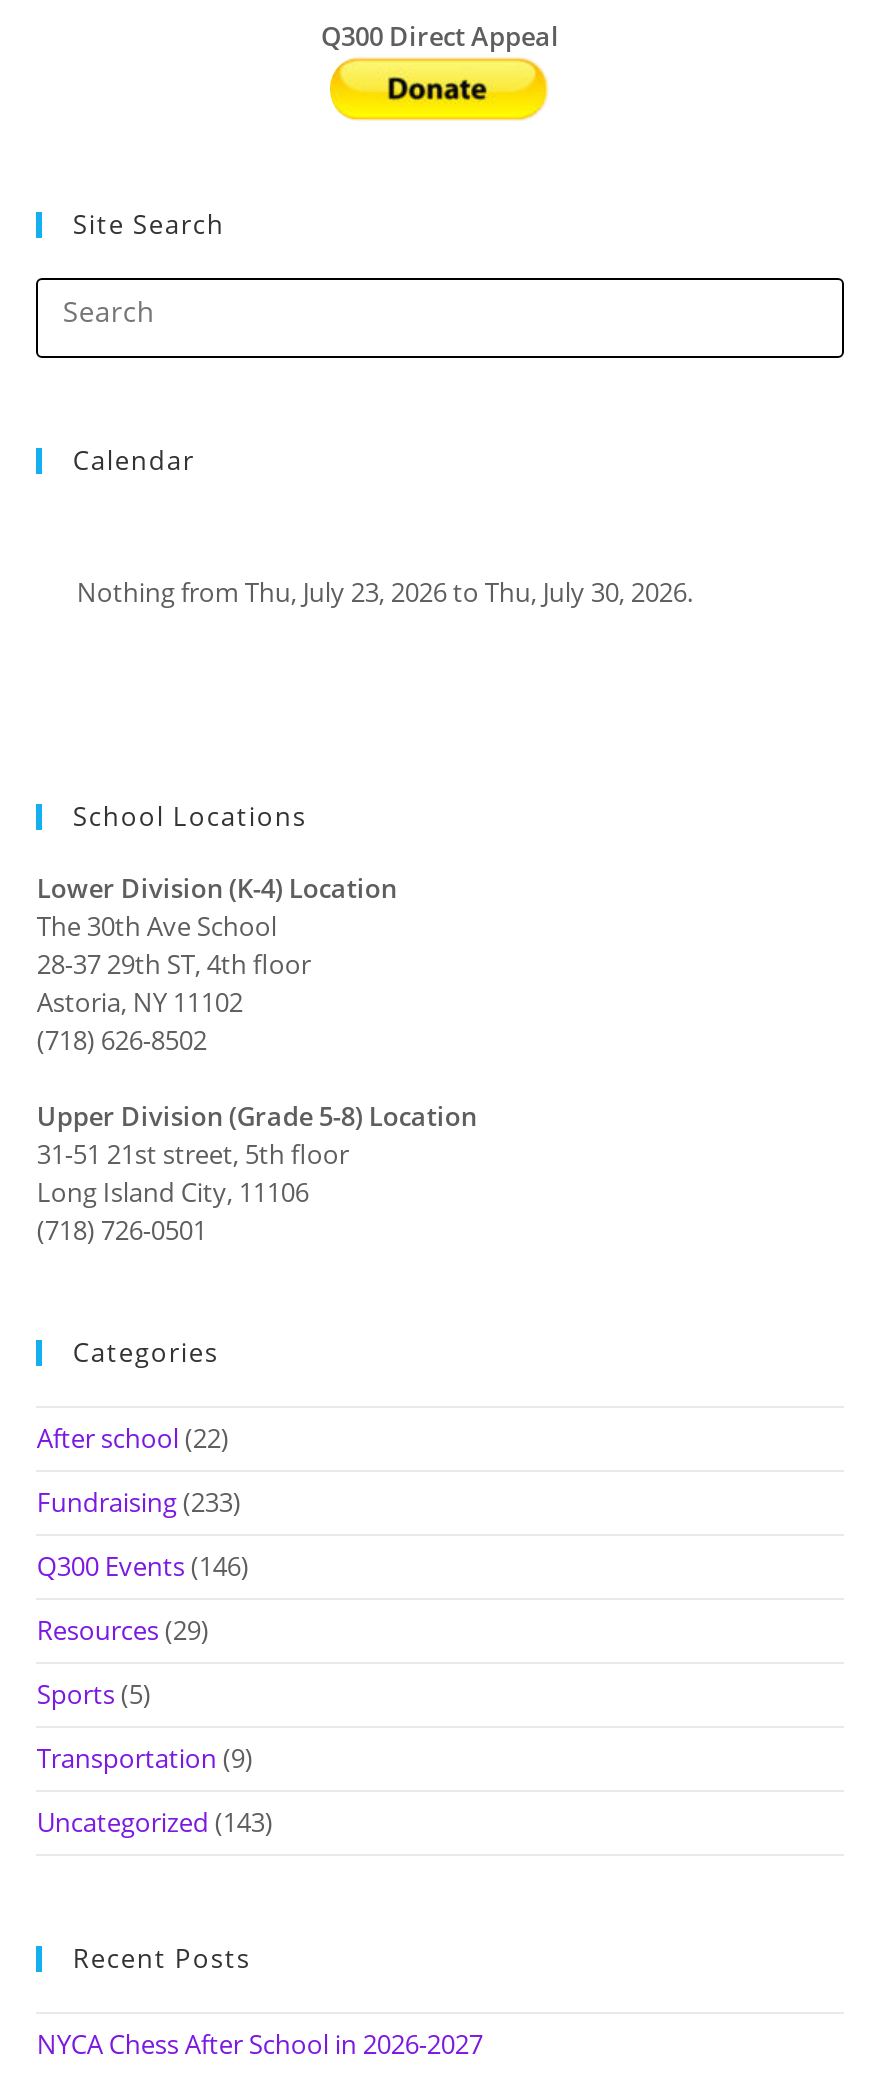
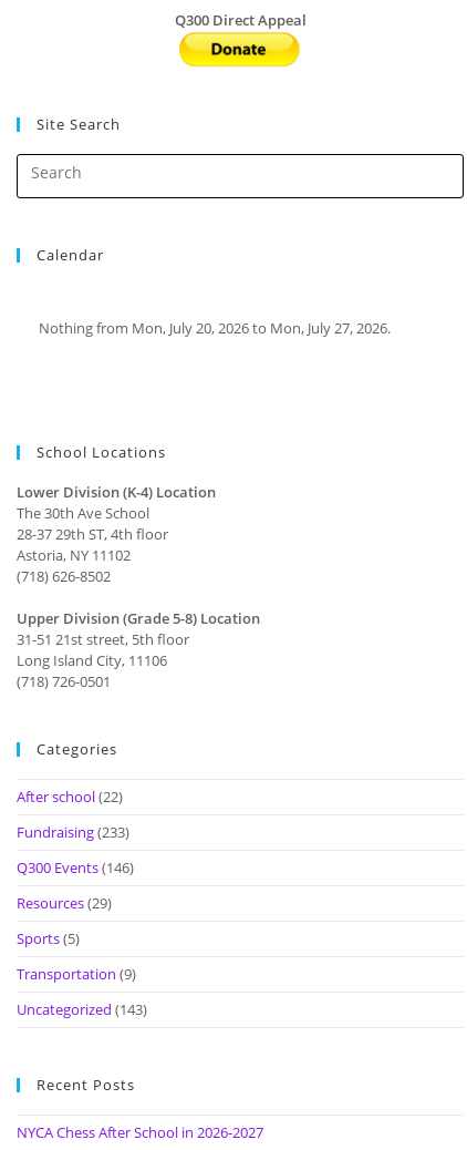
[77,574,693,610] Nothing from Thu, July 23, 2026 to Thu, July 30, 2026. -> [39,318,391,338] Nothing from Mon, July 20, 2026 to Mon, July 27, 2026.

